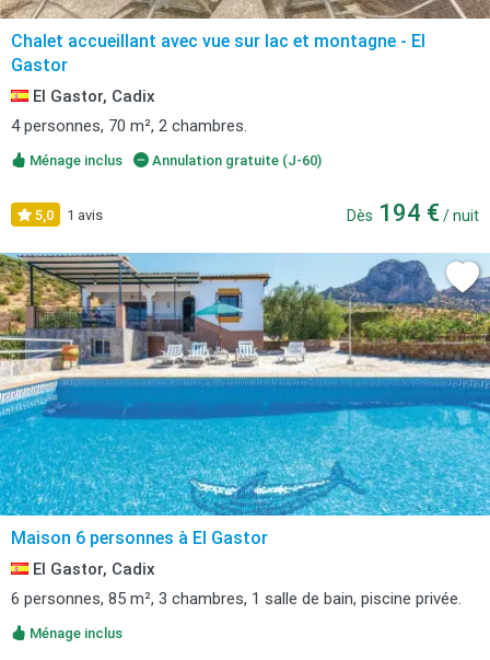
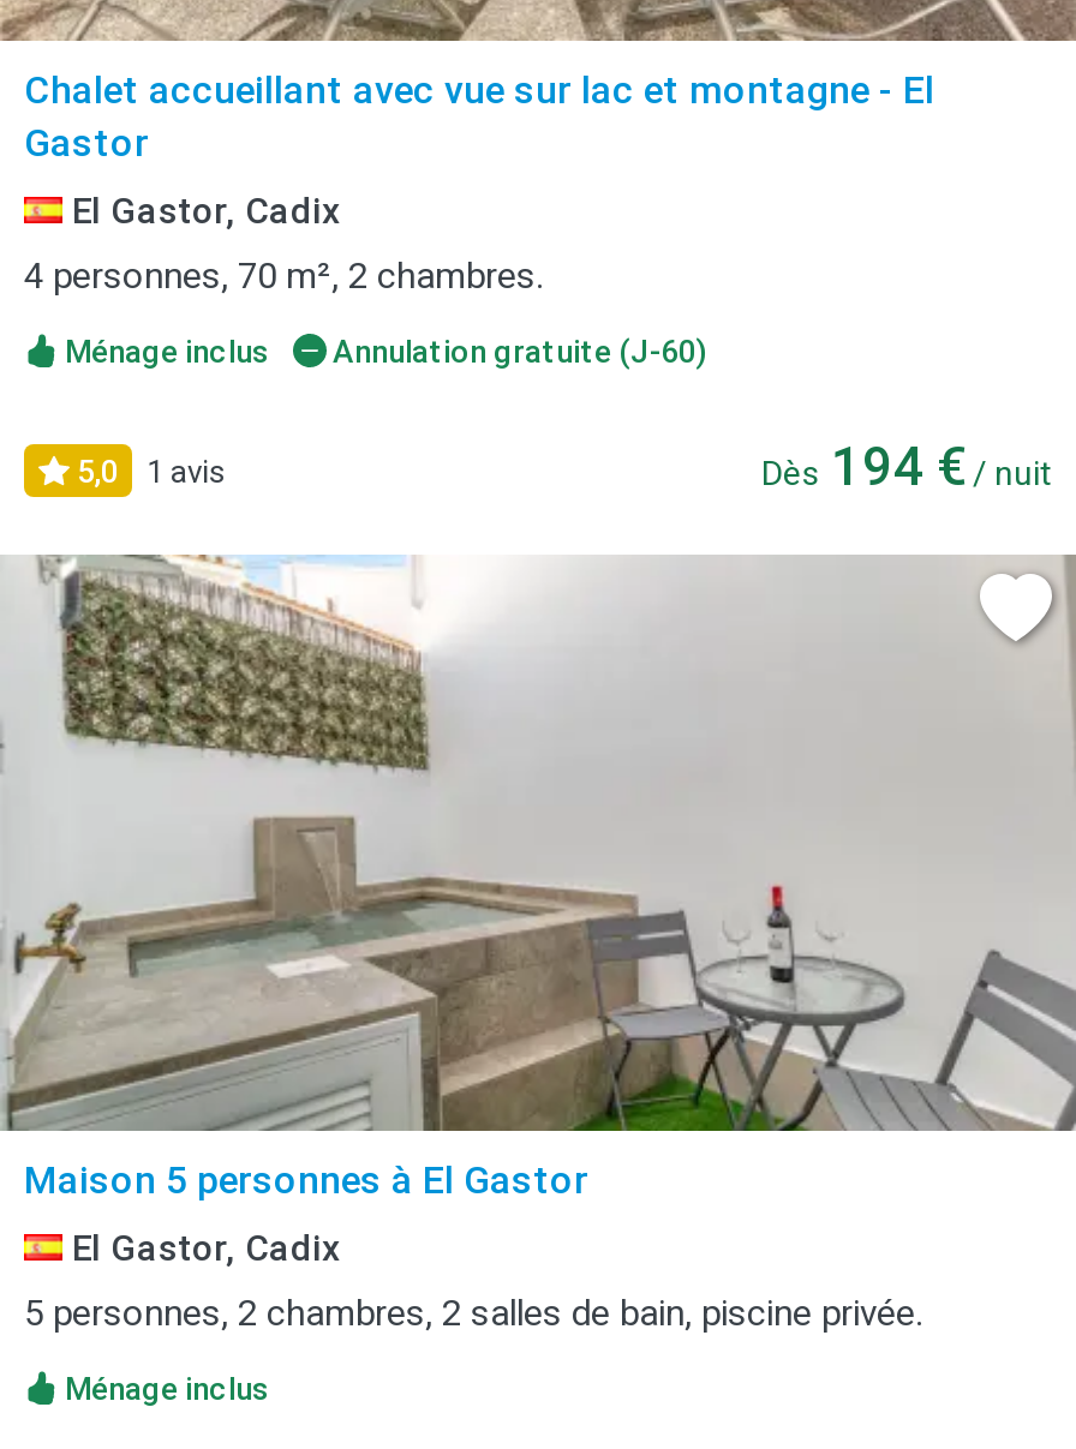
[3,252,487,548] [image] | Maison 6 personnes à El Gastor -> [7,552,1069,1203] [image] | Maison 5 personnes à El Gastor
[11,589,462,609] 6 personnes, 85 m², 3 chambres, 1 salle de bain, piscine privée. -> [24,1292,922,1335] 5 personnes, 2 chambres, 2 salles de bain, piscine privée.

